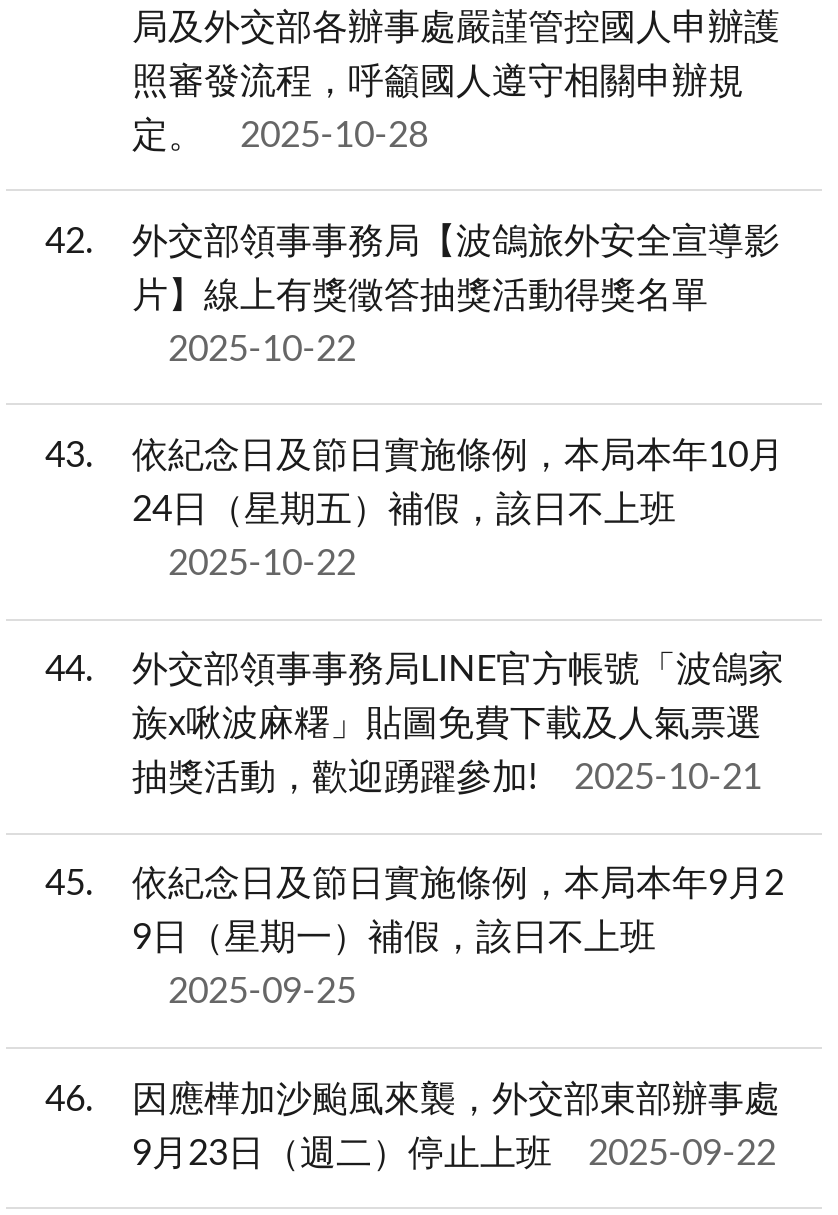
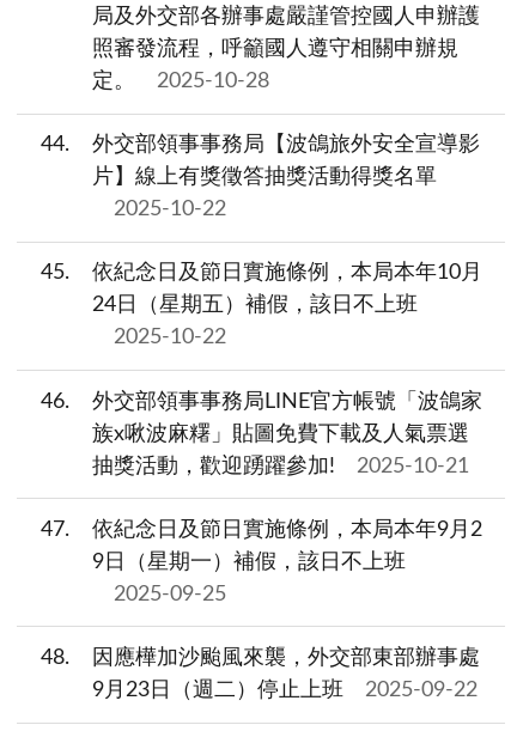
[45,224,780,260] 42 外交部領事事務局【波鴿旅外安全宣導影 -> [40,134,480,156] 44 外交部領事事務局【波鴿旅外安全宣導影
[45,439,784,475] 43 依紀念日及節日實施條例，本局本年10月 -> [40,262,482,284] 45 依紀念日及節日實施條例，本局本年10月
[45,653,784,689] 44 外交部領事事務局LINE官方帳號「波鴿家 -> [40,391,482,412] 46 外交部領事事務局LINE官方帳號「波鴿家
[45,868,784,904] 45 依紀念日及節日實施條例，本局本年9月2 -> [40,519,482,541] 47 依紀念日及節日實施條例，本局本年9月2
[45,1082,780,1118] 46 因應樺加沙颱風來襲，外交部東部辦事處 -> [40,647,480,669] 48 因應樺加沙颱風來襲，外交部東部辦事處

